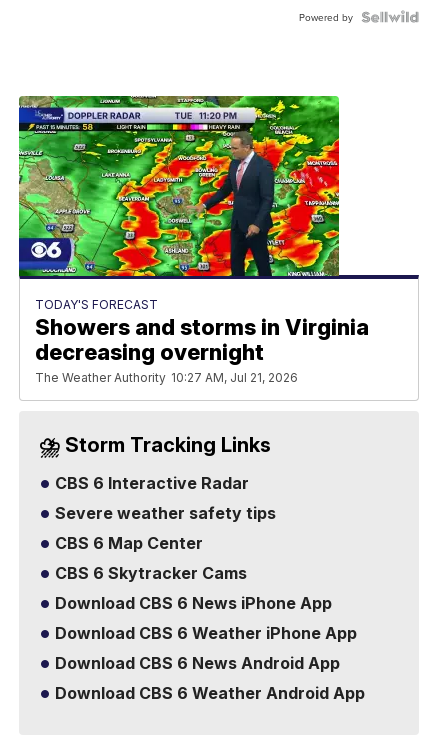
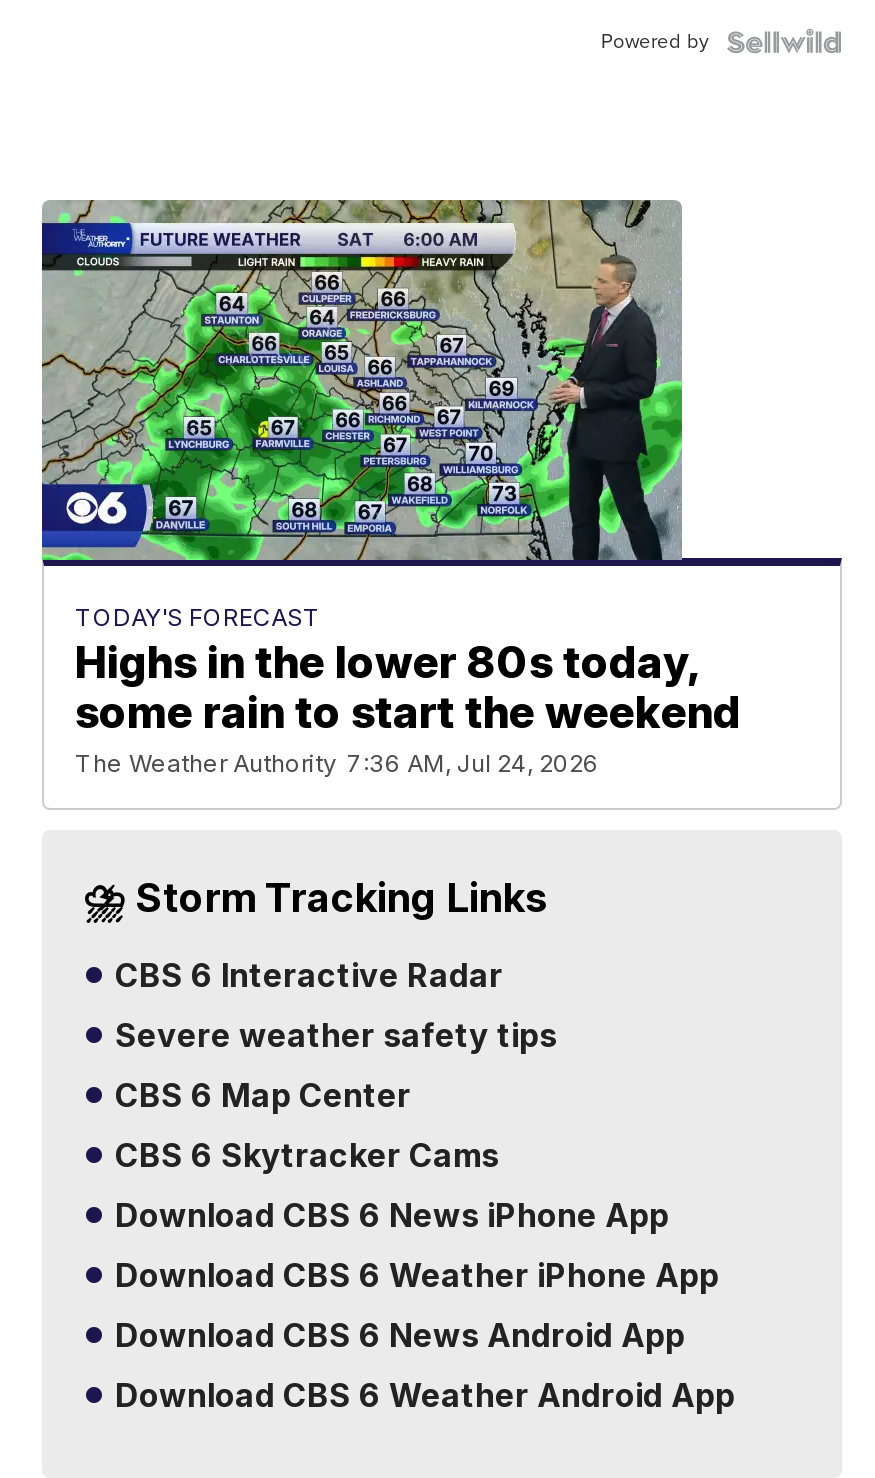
[18,95,369,385] [image] | Showers and storms in Virginia | decreasing overnight | The Weather Authority 10:27 AM, Jul 21, 2026 -> [40,198,741,779] [image] | Highs in the lower 80s today, | some rain to start the weekend | The Weather Authority 7:36 AM, Jul 24, 2026

